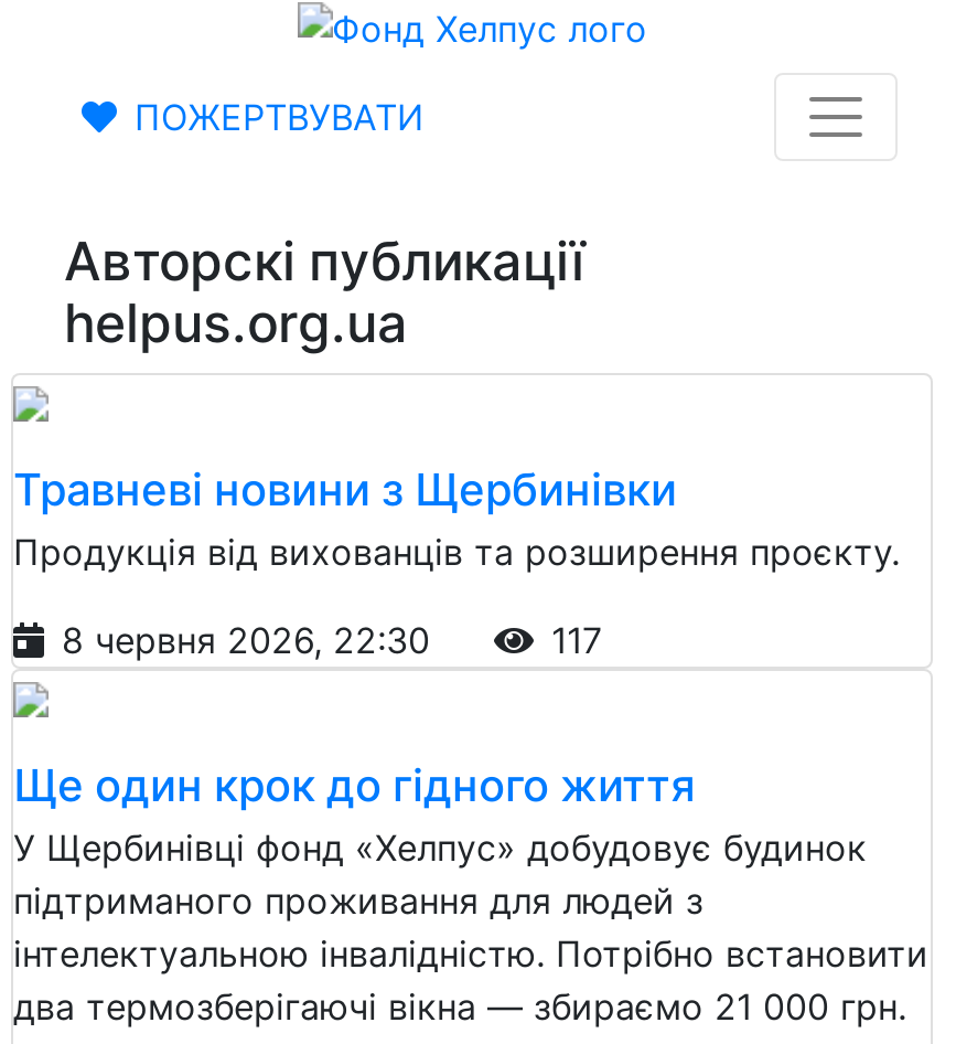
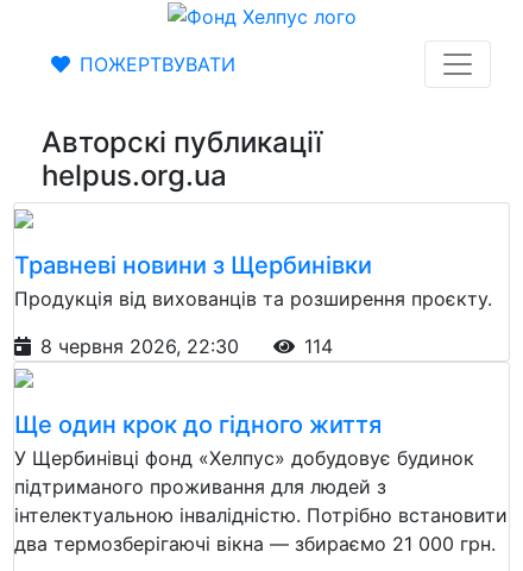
[551,617,602,661] 117 -> [304,334,333,358] 114

